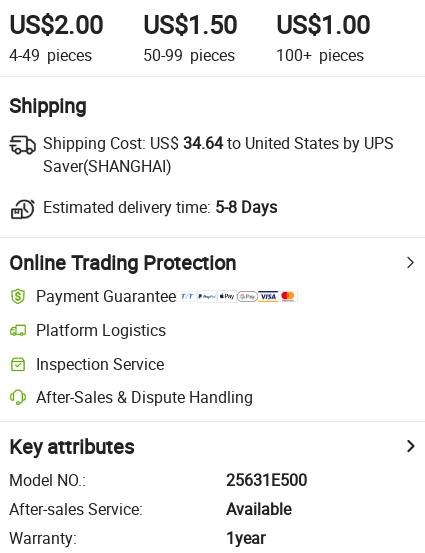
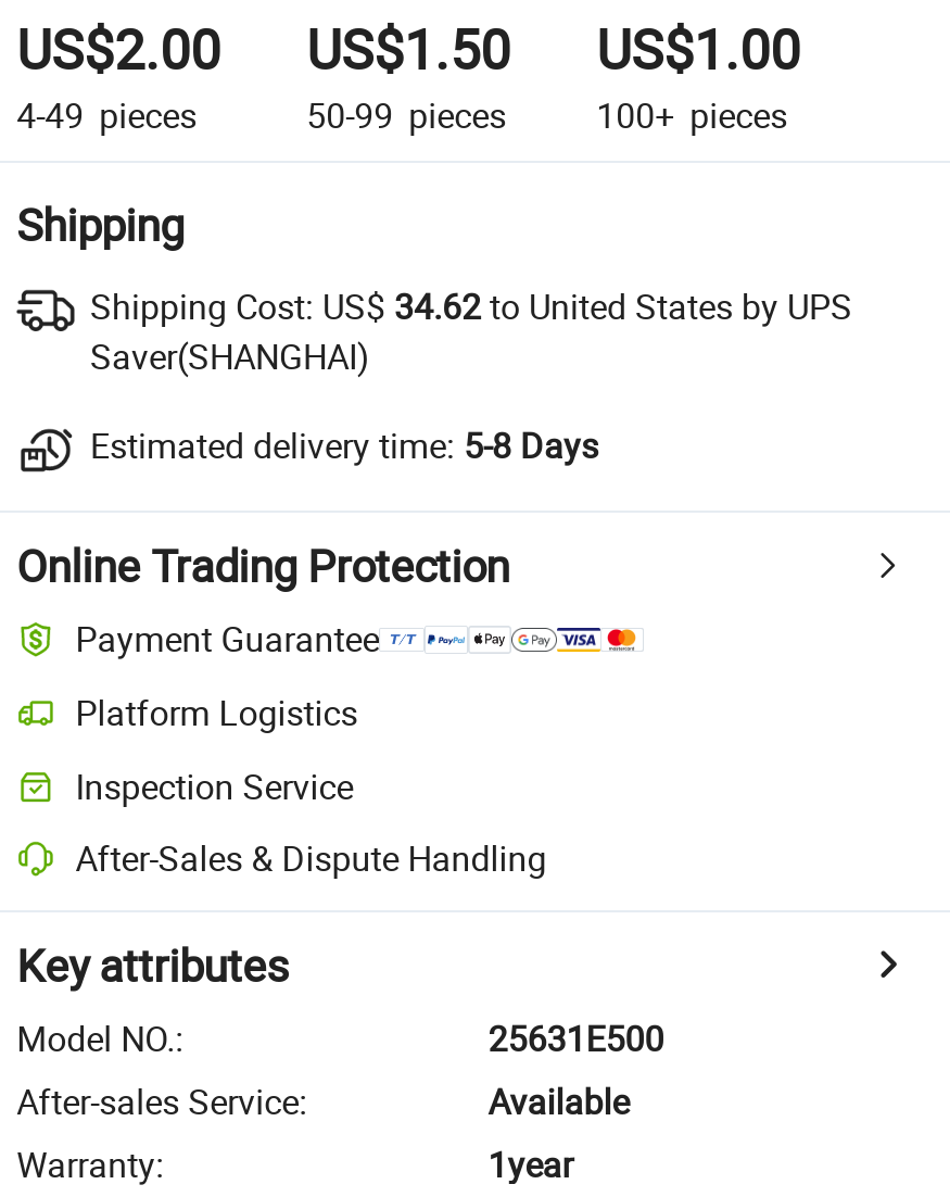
[43,132,394,154] Shipping Cost: US$34.64 to United States by UPS -> [90,282,852,330] Shipping Cost: US$34.62 to United States by UPS

